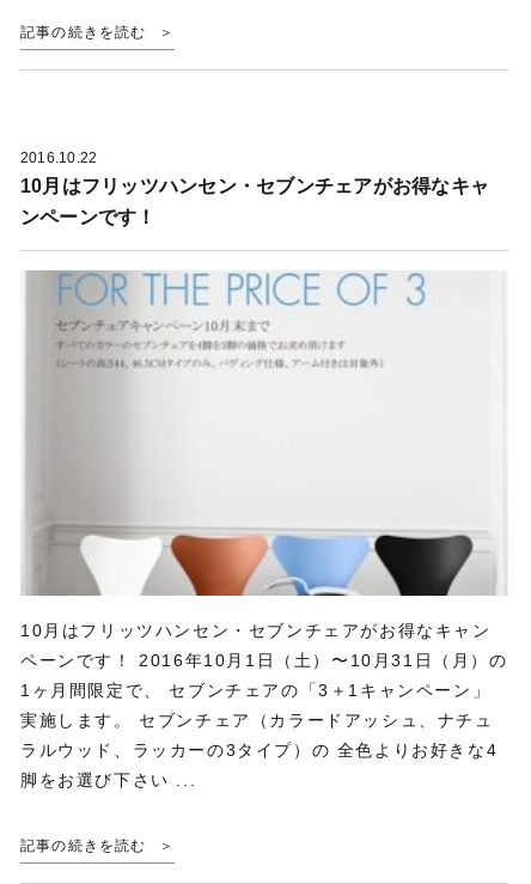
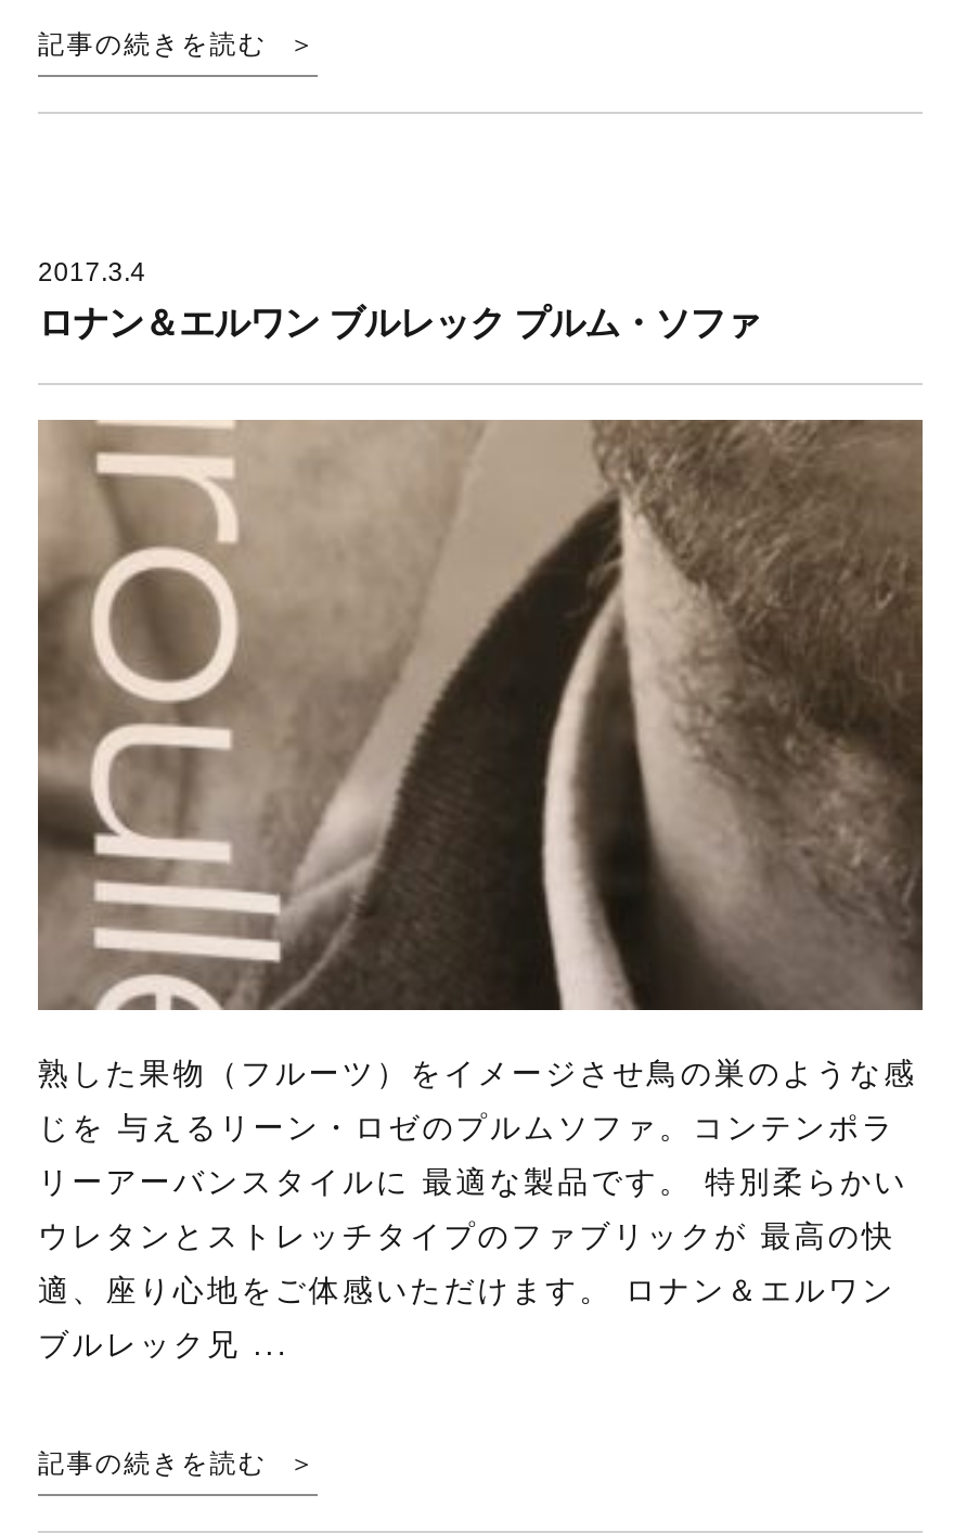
[20,149,489,227] 2016.10.22 | 10月はフリッツハンセン・セブンチェアがお得なキャ | ンペーンです！ -> [38,256,761,341] 2017.3.4 | ロナン＆エルワン ブルレック プルム・ソファ
[20,270,508,639] [image] | 10月はフリッツハンセン・セブンチェアがお得なキャン -> [36,418,925,1089] [image] | 熟した果物（フルーツ）をイメージさせ鳥の巣のような感
[20,650,508,669] ペーンです！ 2016年10月1日（土）〜10月31日（月）の -> [38,1109,896,1144] じを 与えるリーン・ロゼのプルムソファ。コンテンポラ
[20,680,491,699] 1ヶ月間限定で、 セブンチェアの「3＋1キャンペーン」 -> [38,1163,908,1198] リーアーバンスタイルに 最適な製品です。 特別柔らかい
[20,710,493,729] 実施します。 セブンチェア（カラードアッシュ、ナチュ -> [38,1218,896,1252] ウレタンとストレッチタイプのファブリックが 最高の快
[20,740,498,759] ラルウッド、ラッカーの3タイプ）の 全色よりお好きな4 -> [38,1272,896,1306] 適、座り心地をご体感いただけます。 ロナン＆エルワン
[20,770,196,789] 脚をお選び下さい ... -> [38,1326,289,1361] ブルレック兄 ...

